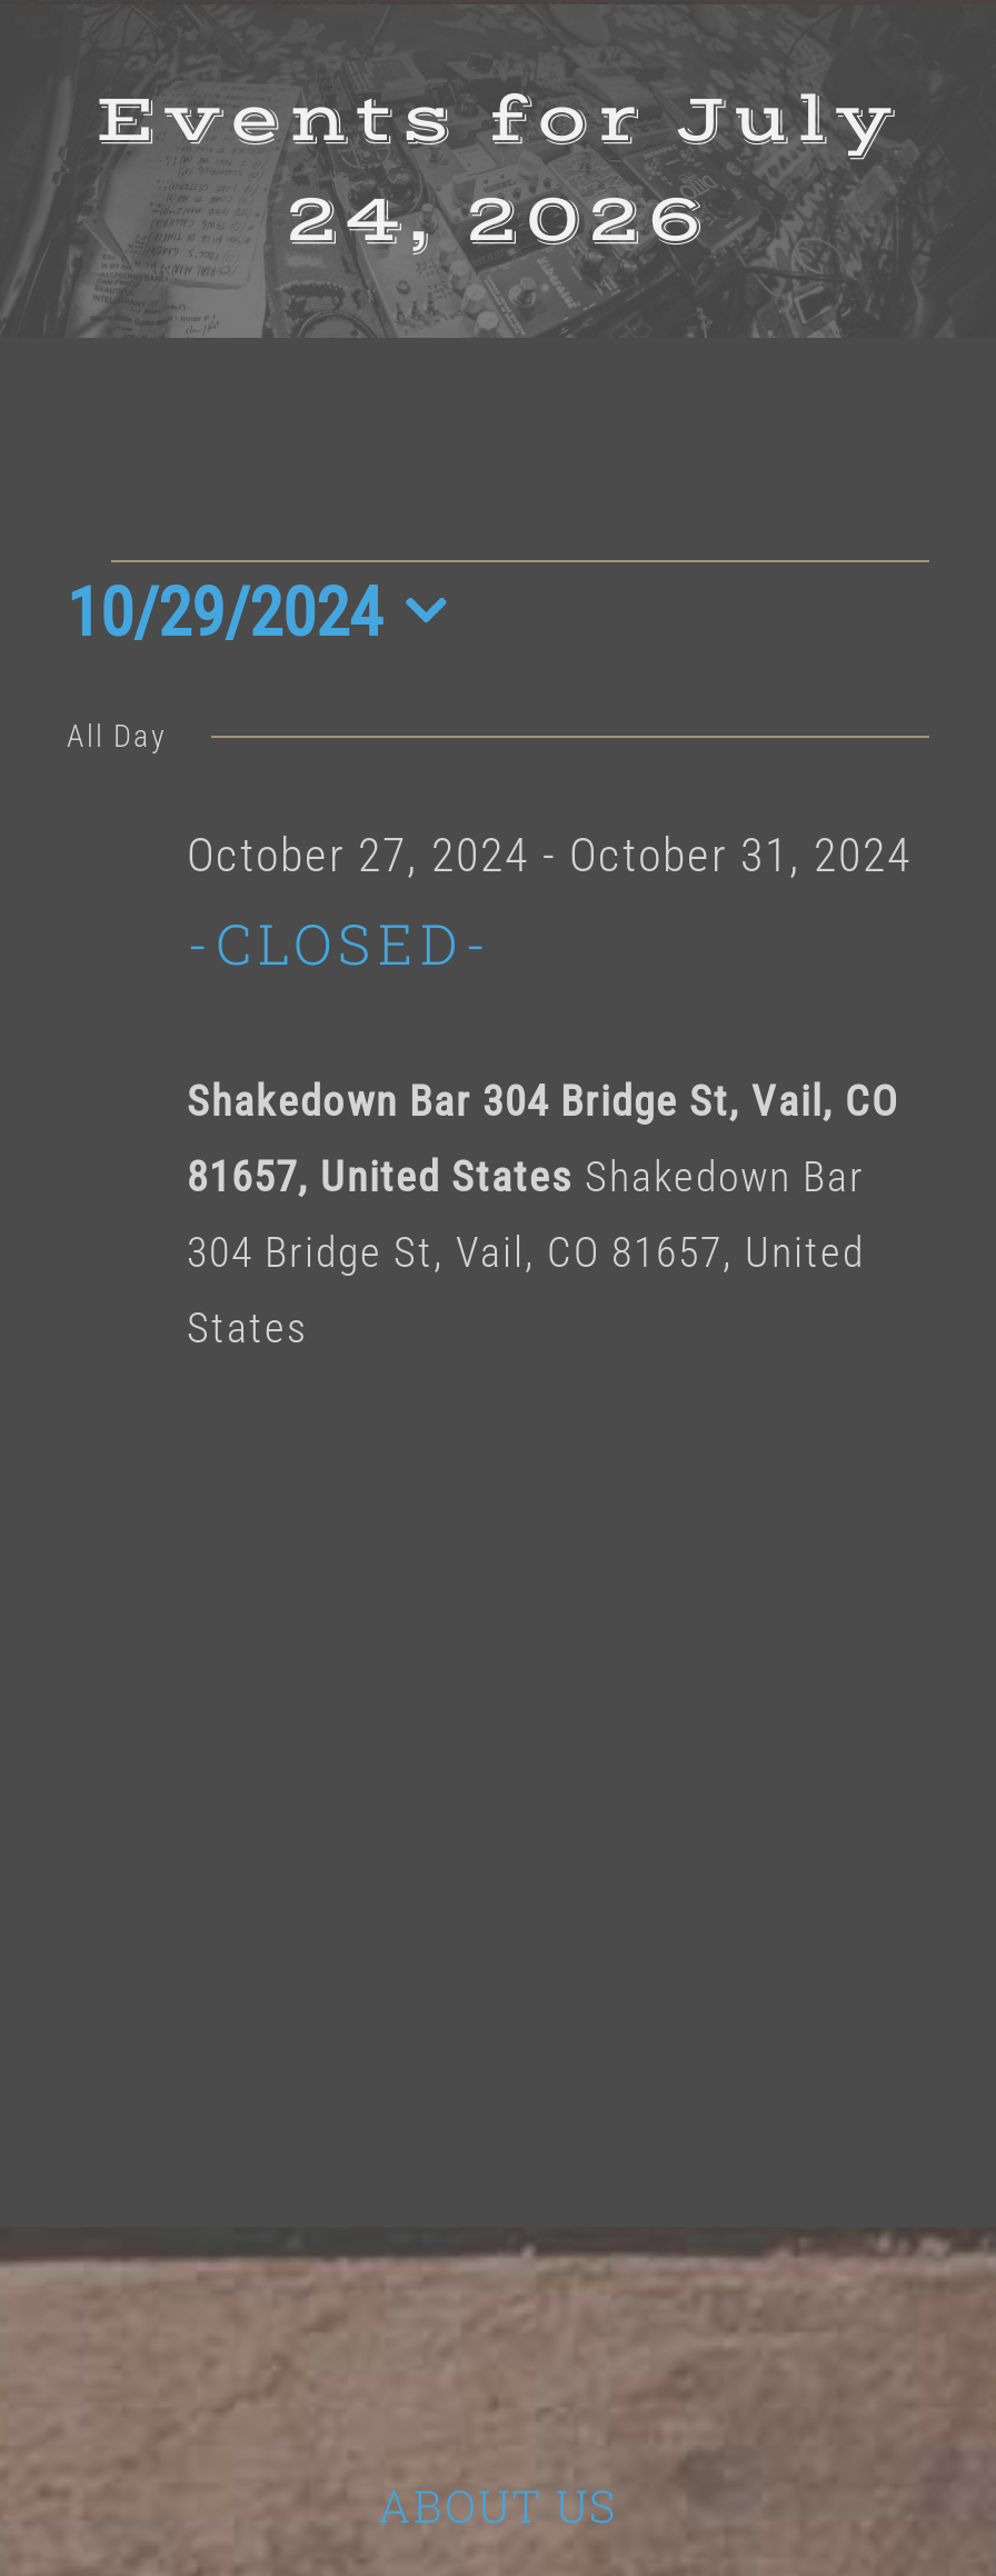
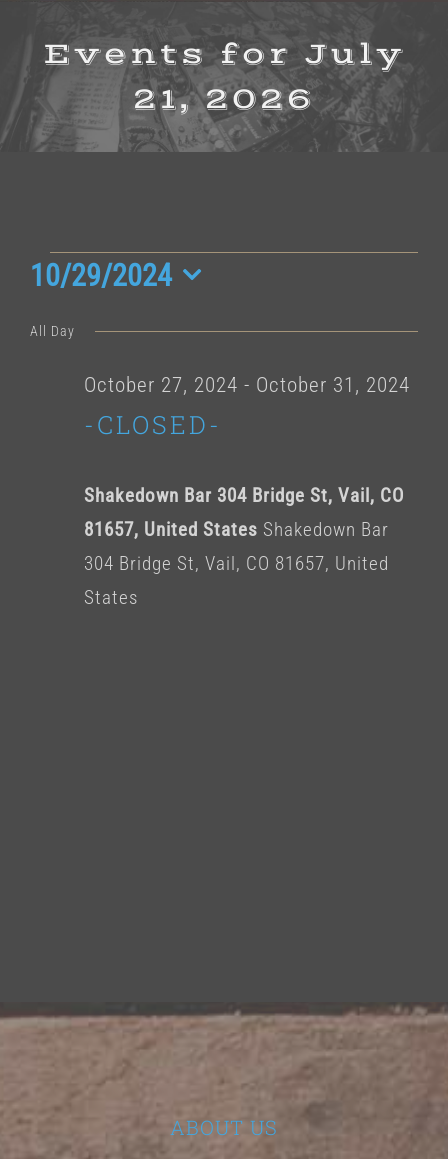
[286,178,710,262] 24, 2026 -> [133,80,315,118] 21, 2026

